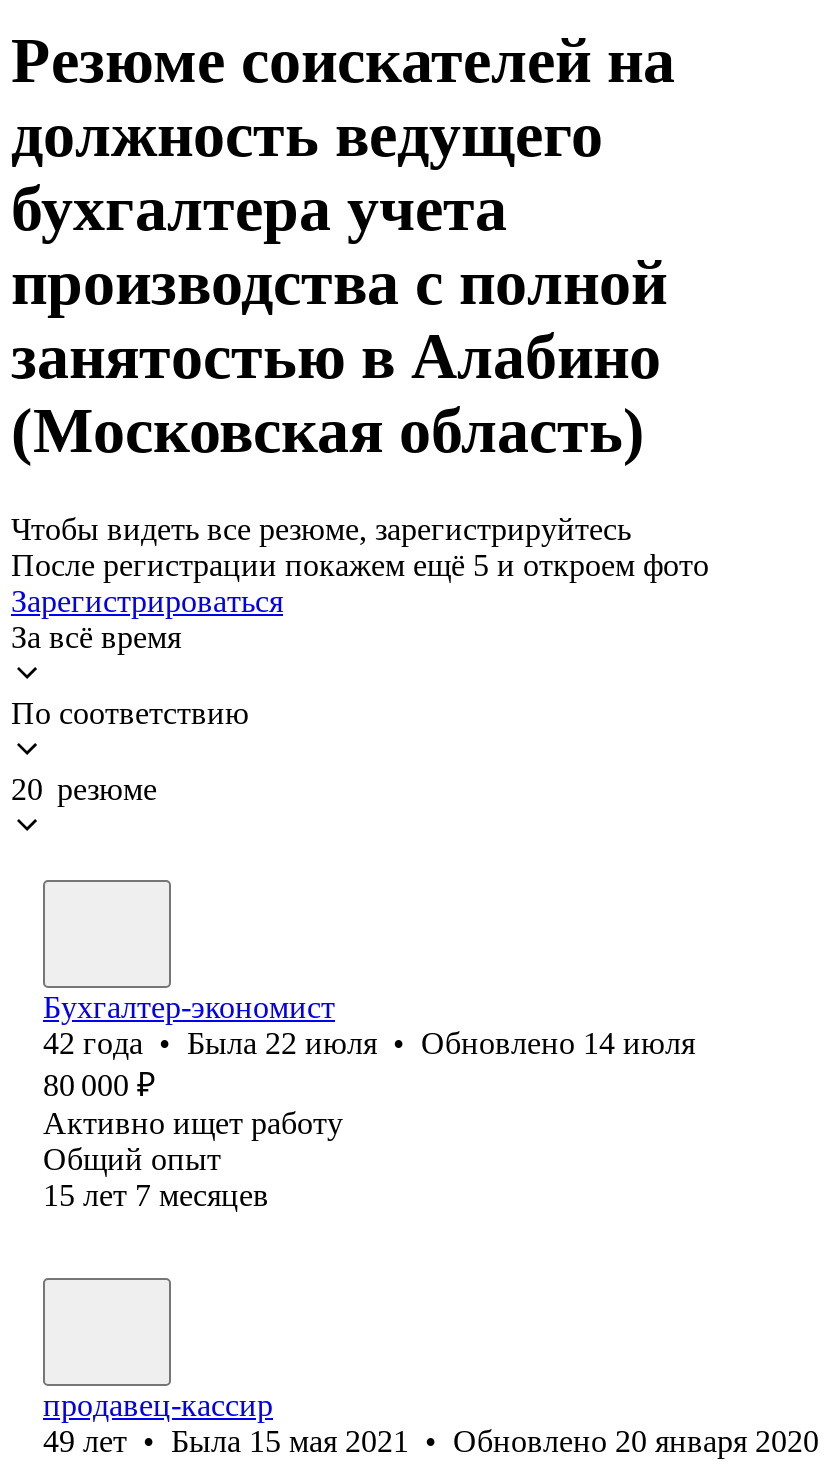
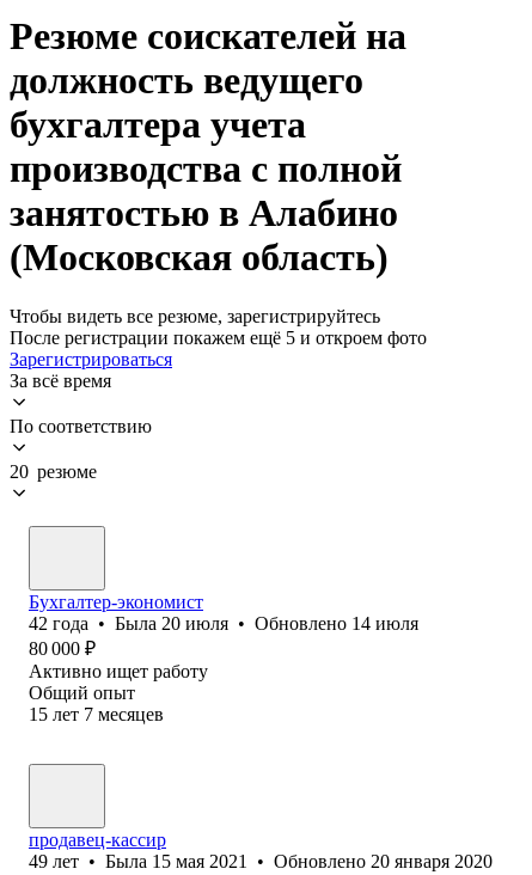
[43,1026,695,1060] 42 года • Была 22 июля • Обновлено 14 июля -> [29,613,418,633] 42 года • Была 20 июля • Обновлено 14 июля

